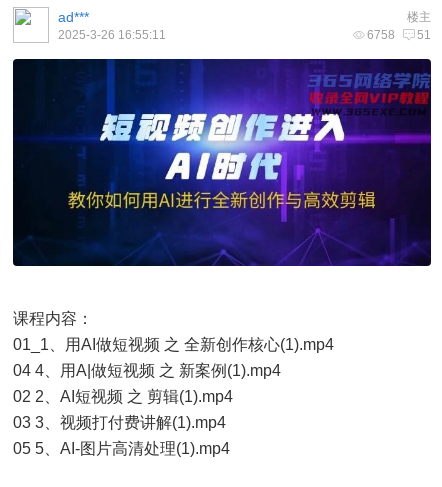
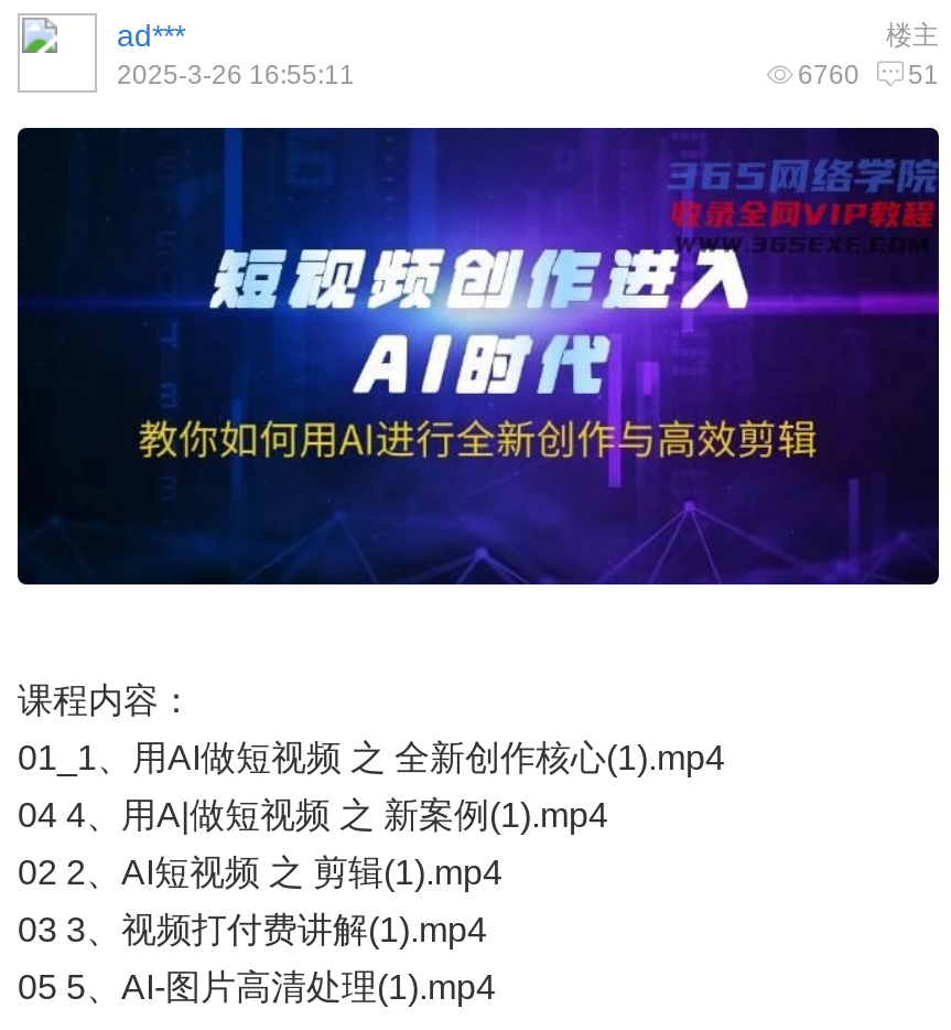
[367,28,431,42] 6758 51 -> [798,60,939,90] 6760 51

